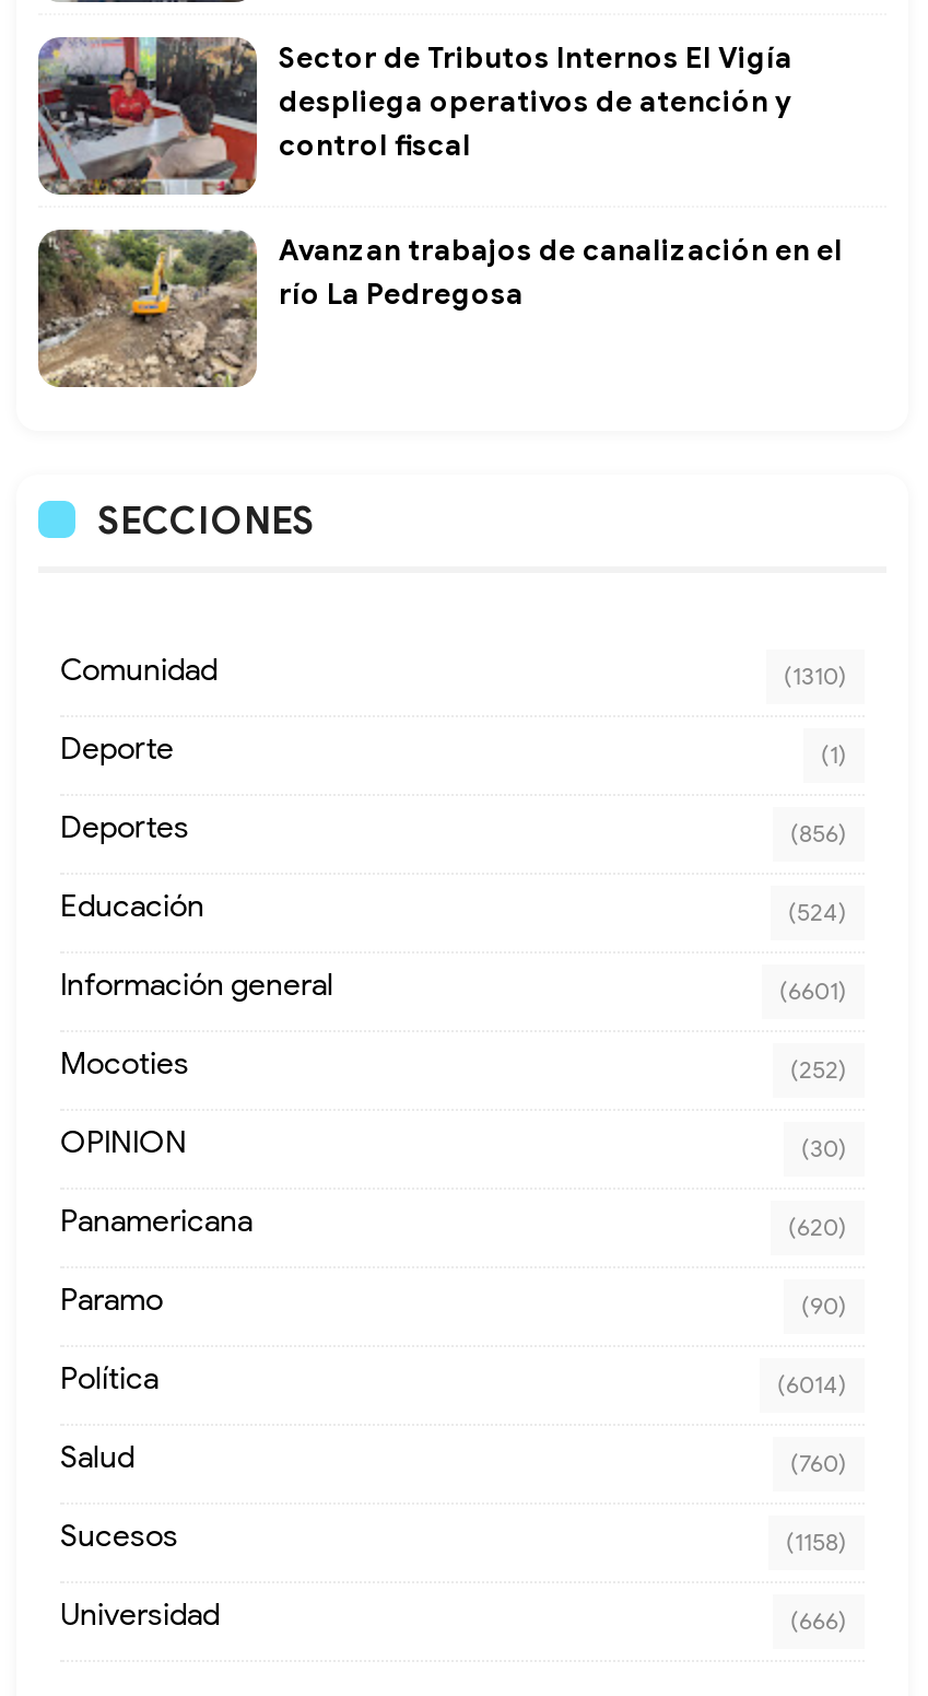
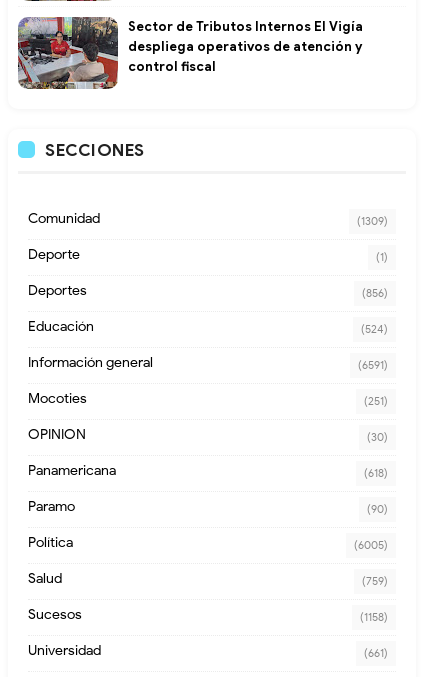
[38,227,843,389] [image] | Avanzan trabajos de canalización en el | río La Pedregosa -> none
[784,661,847,691] (1310) -> [357,214,388,228] (1309)
[779,976,847,1006] (6601) -> [358,358,388,372] (6591)
[790,1054,847,1085] (252) -> [364,394,388,408] (251)
[788,1212,847,1242] (620) -> [364,466,388,480] (618)
[777,1369,847,1400] (6014) -> [354,538,388,552] (6005)
[790,1448,847,1479] (760) -> [362,574,388,588] (759)
[790,1605,847,1636] (666) -> [364,646,388,660] (661)

